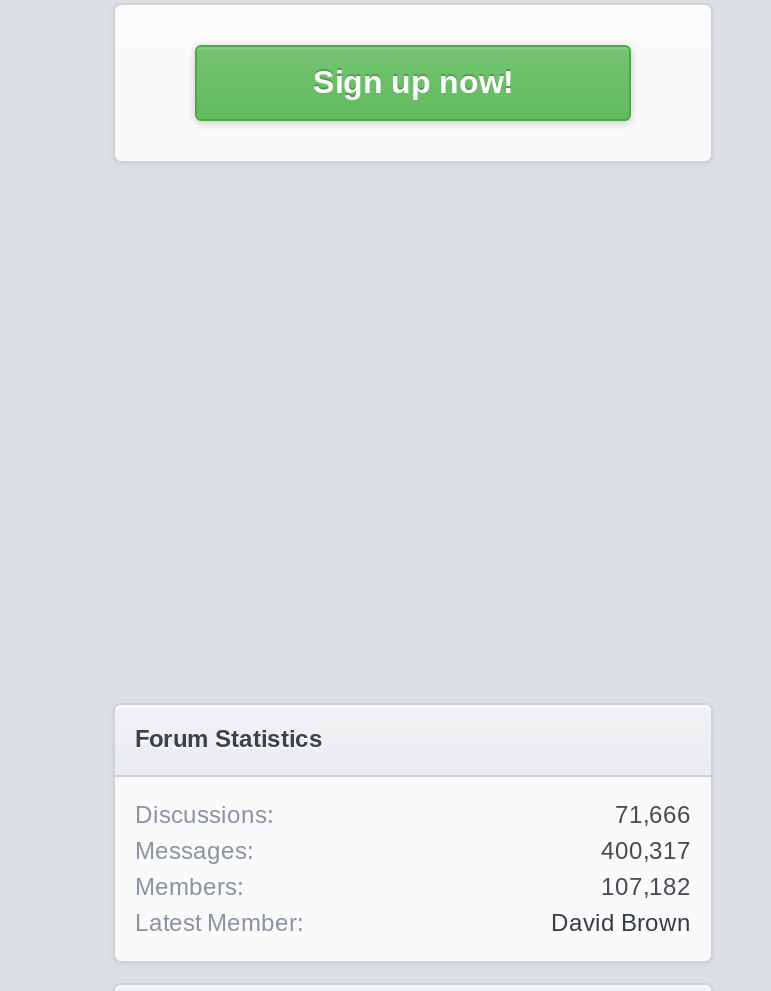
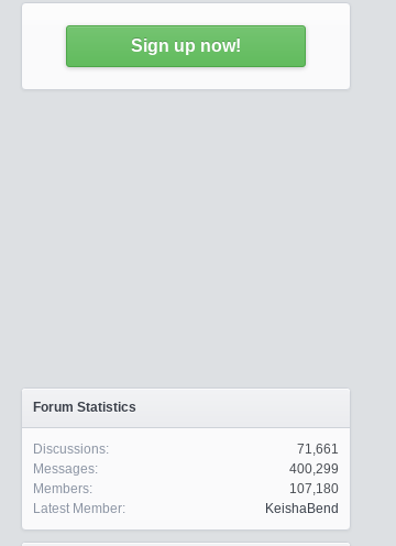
[615,801,691,829] 71,666 -> [297,441,339,457] 71,661
[601,837,691,865] 400,317 -> [289,461,339,477] 400,299
[601,873,691,901] 107,182 -> [289,481,339,496] 107,180
[551,909,691,937] David Brown -> [265,501,339,516] KeishaBend

